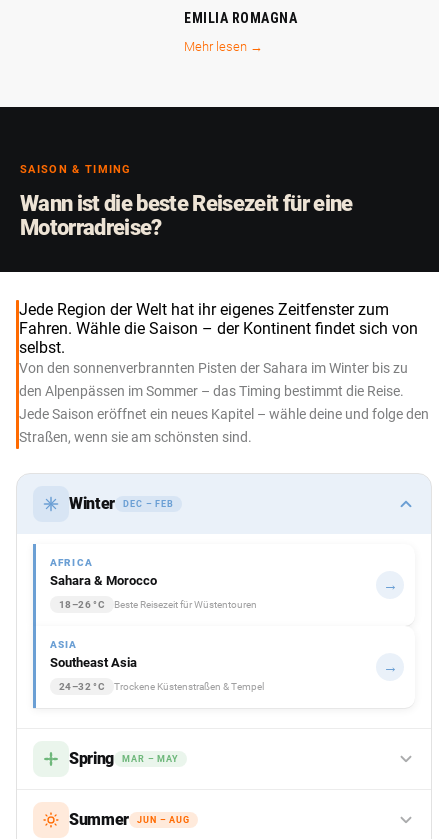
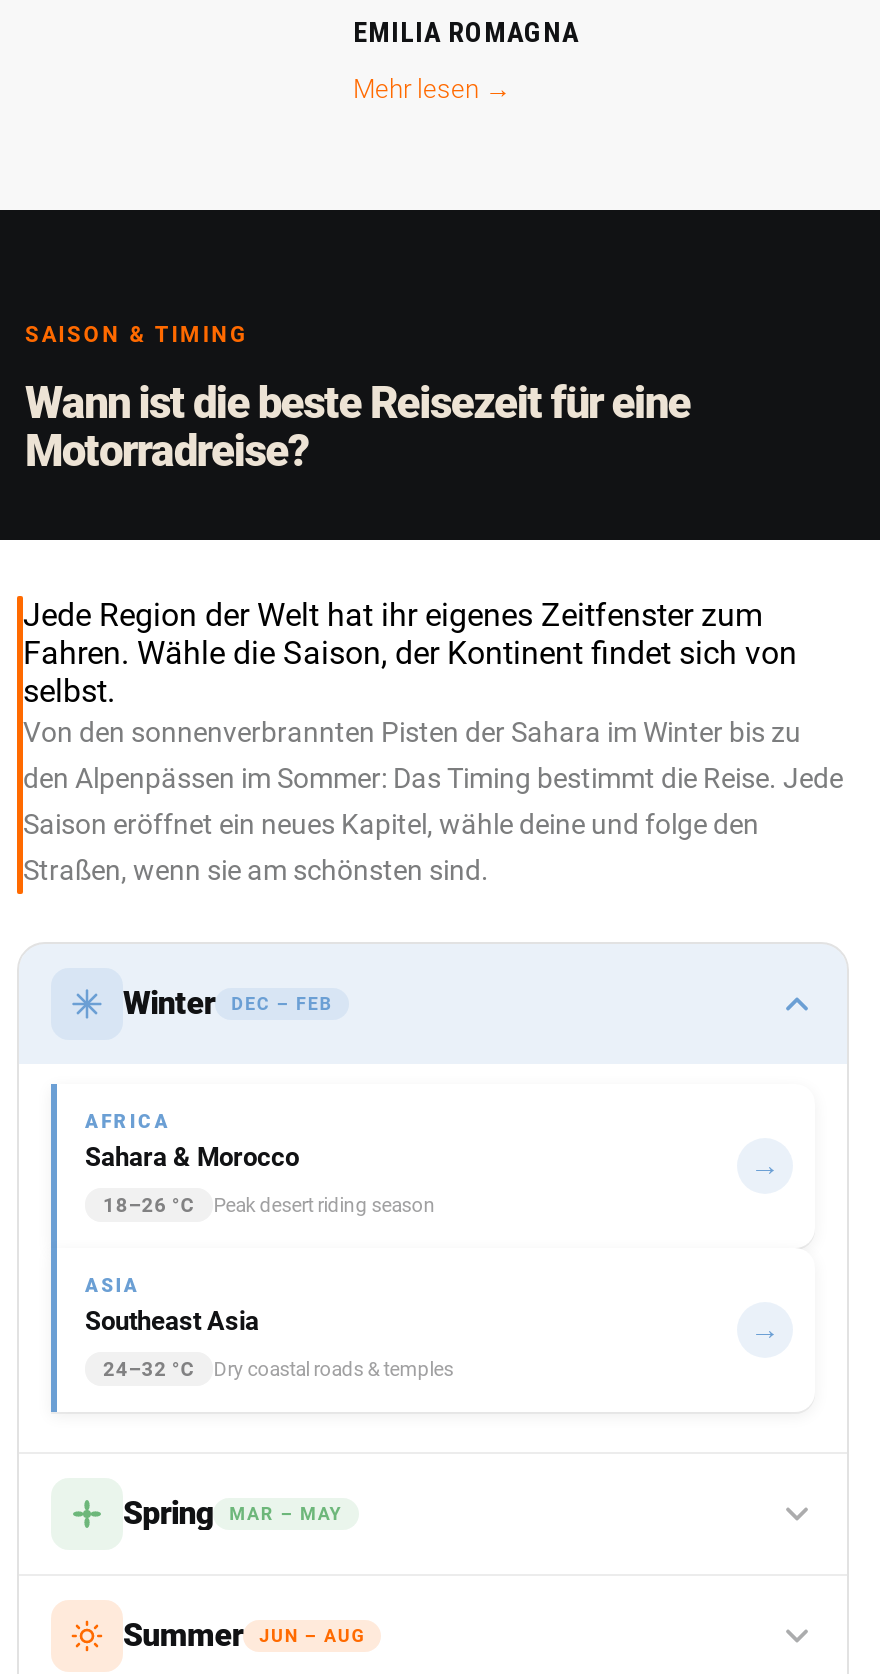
[19,319,418,338] Fahren. Wähle die Saison – der Kontinent findet sich von -> [23,634,797,672] Fahren. Wähle die Saison, der Kontinent findet sich von
[19,383,429,422] den Alpenpässen im Sommer – das Timing bestimmt die Reise. | Jede Saison eröffnet ein neues Kapitel – wähle deine und folge den -> [23,762,843,840] den Alpenpässen im Sommer: Das Timing bestimmt die Reise. Jede | Saison eröffnet ein neues Kapitel, wähle deine und folge den
[114,598,257,609] Beste Reisezeit für Wüstentouren -> [213,1193,435,1215] Peak desert riding season
[114,680,264,691] Trockene Küstenstraßen & Tempel -> [213,1357,453,1379] Dry coastal roads & temples

